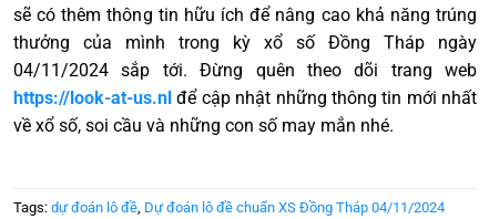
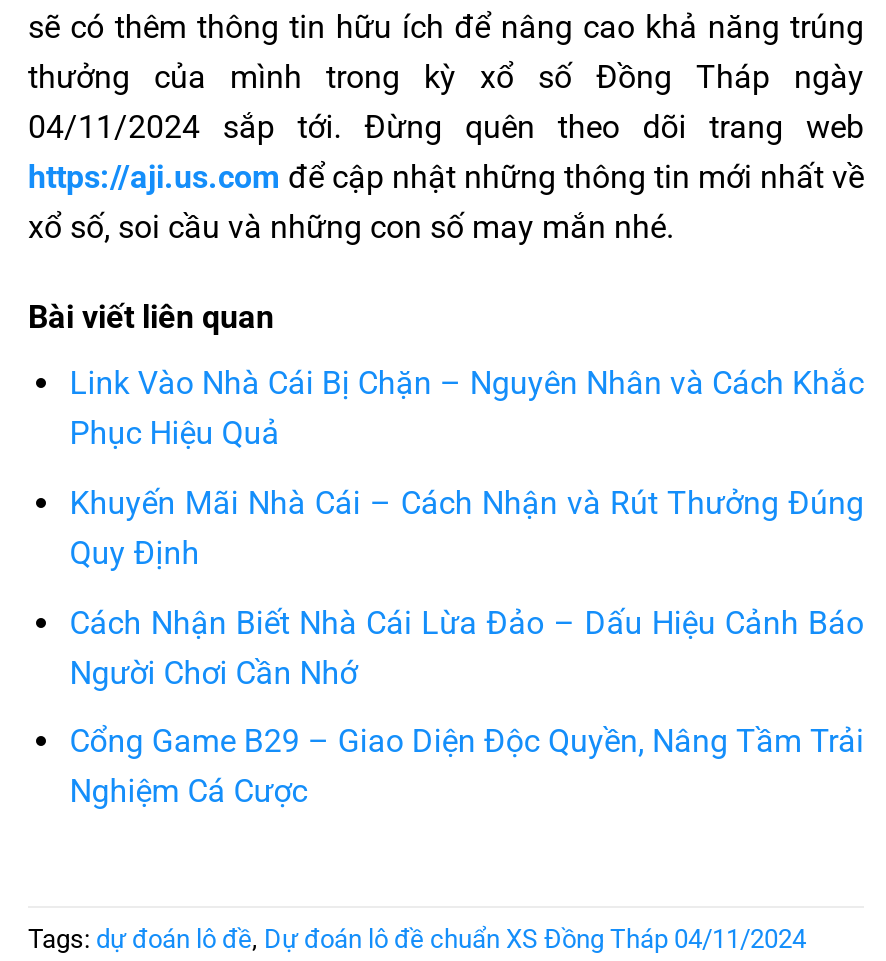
[13,87,477,135] https://look-at-us.nl để cập nhật những thông tin mới nhất | về xổ số, soi cầu và những con số may mắn nhé. -> [28,157,864,810] https://aji.us.com để cập nhật những thông tin mới nhất về | xổ số, soi cầu và những con số may mắn nhé. | Bài viết liên quan | Link Vào Nhà Cái Bị Chặn – Nguyên Nhân và Cách Khắc | Phục Hiệu Quả | Khuyến Mãi Nhà Cái – Cách Nhận và Rút Thưởng Đúng | Quy Định | Cách Nhận Biết Nhà Cái Lừa Đảo – Dấu Hiệu Cảnh Báo | Người Chơi Cần Nhớ | Cổng Game B29 – Giao Diện Độc Quyền, Nâng Tầm Trải | Nghiệm Cá Cược

